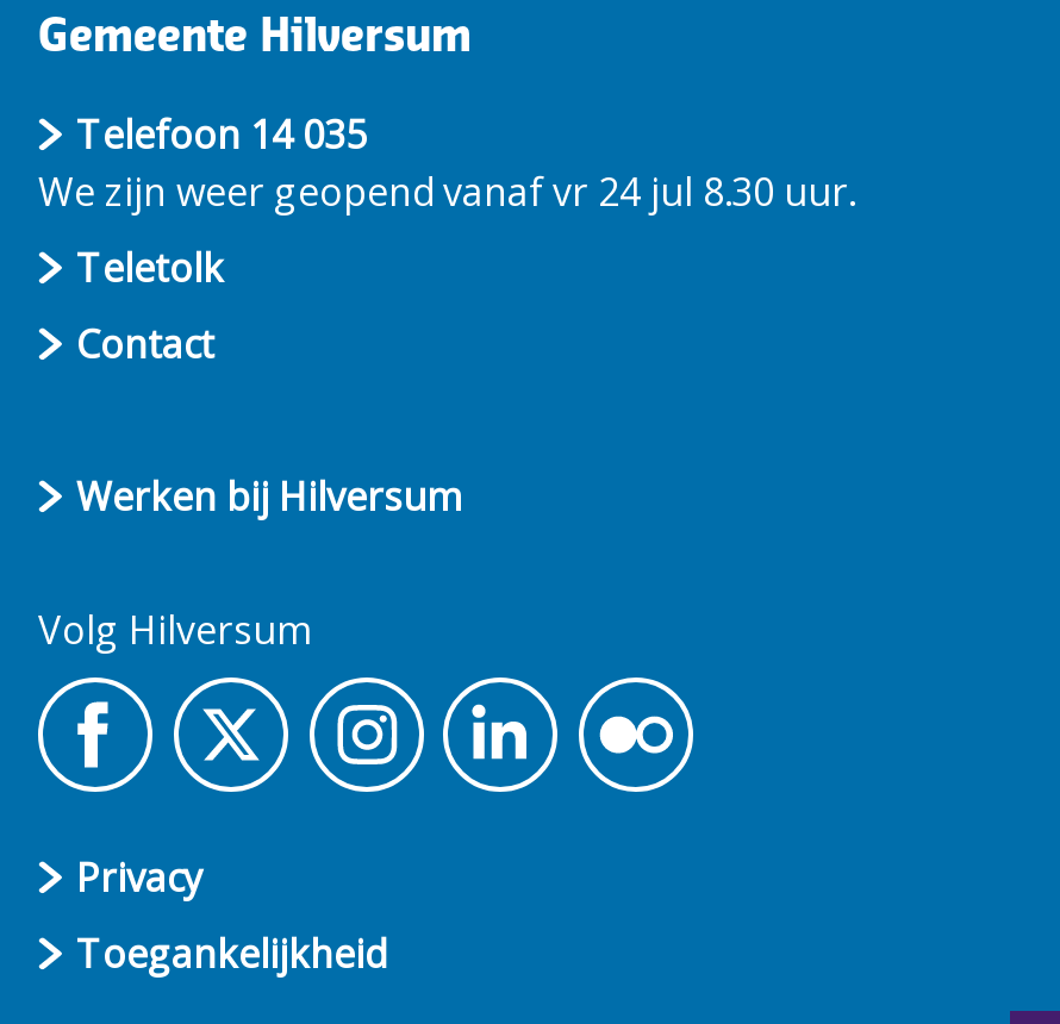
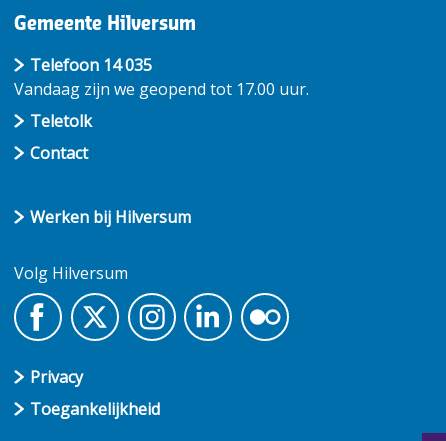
[38,166,855,218] We zijn weer geopend vanaf vr 24 jul 8.30 uur. -> [14,78,309,100] Vandaag zijn we geopend tot 17.00 uur.

